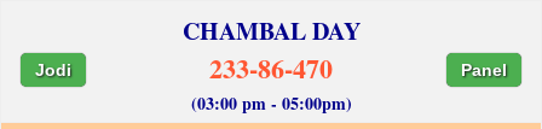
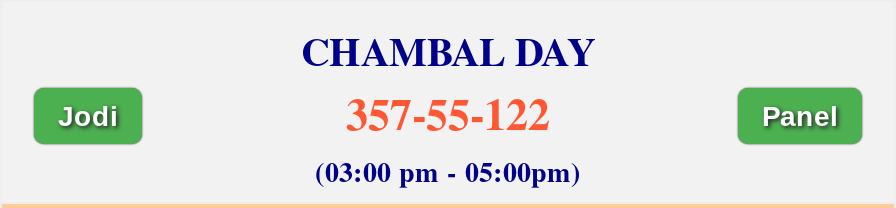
[209,48,333,88] 233-86-470 -> [346,80,550,146] 357-55-122

